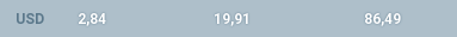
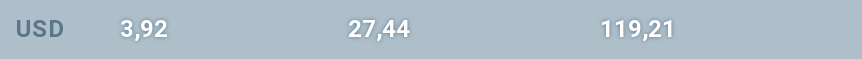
[16,10,106,27] USD 2,84 -> [16,14,168,42] USD 3,92
[214,10,251,27] 19,91 -> [348,14,410,42] 27,44
[364,10,401,27] 86,49 -> [600,14,676,42] 119,21

